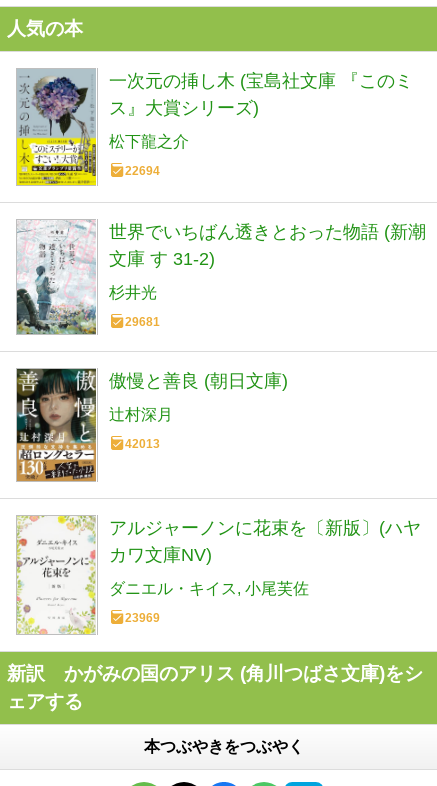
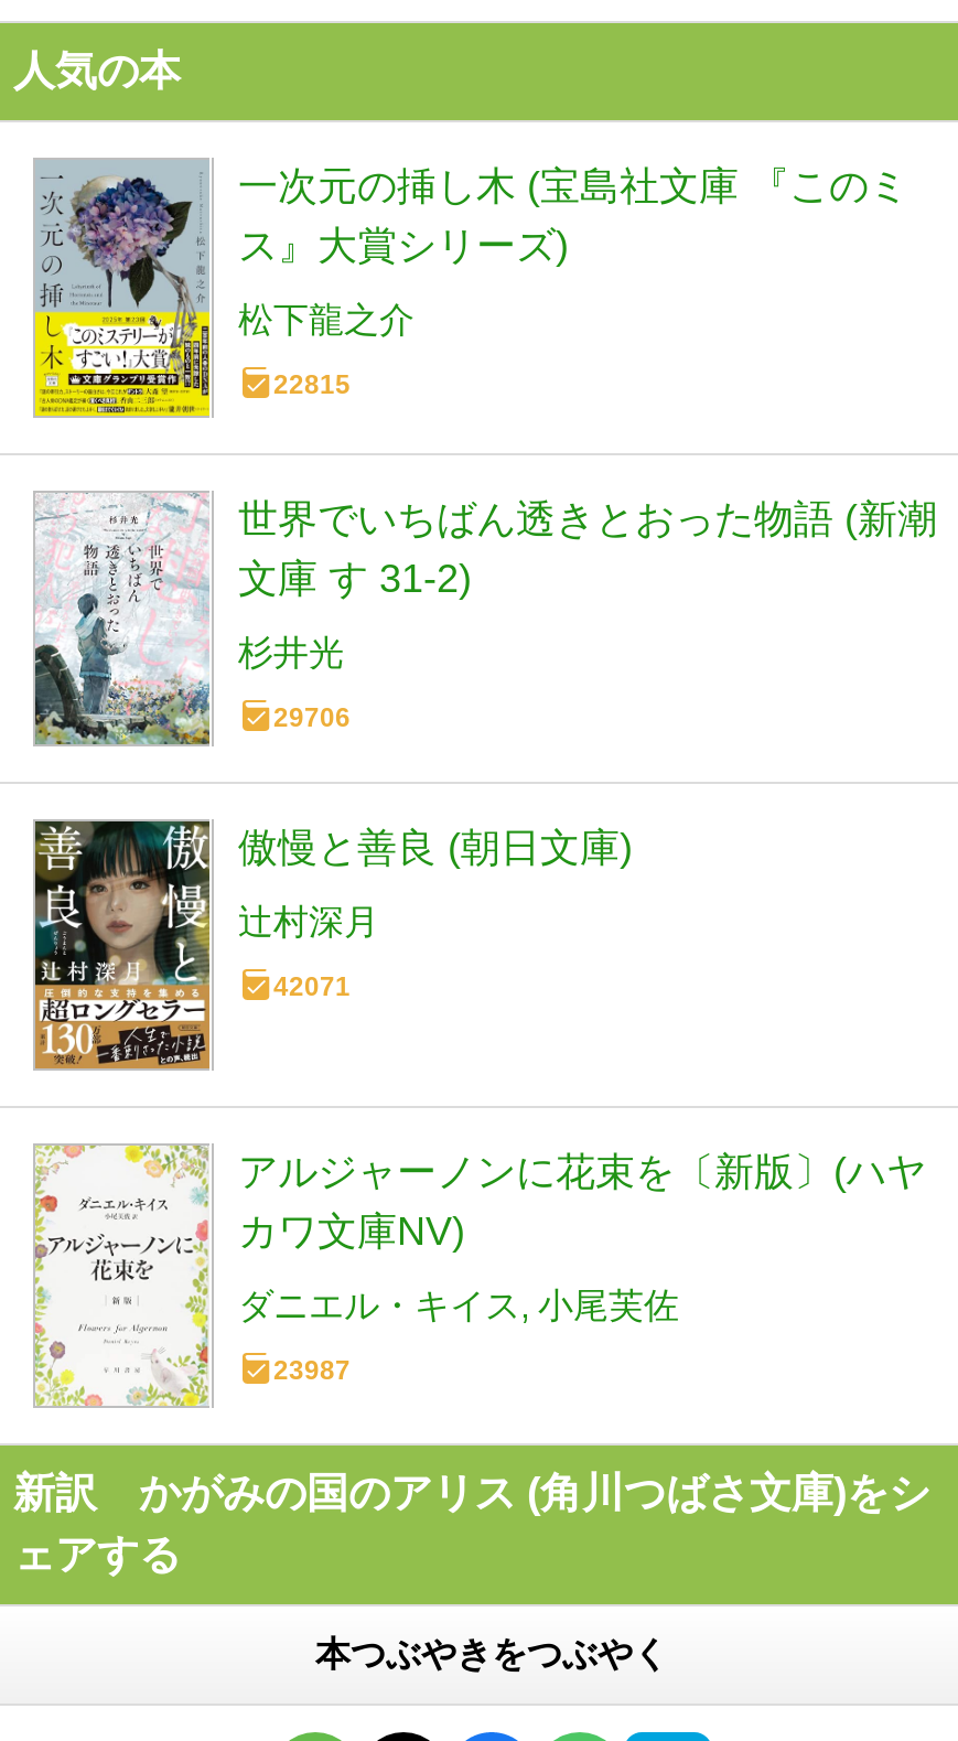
[125,164,160,178] 22694 -> [273,370,351,401] 22815
[125,315,160,329] 29681 -> [273,701,351,732] 29706
[125,437,160,451] 42013 -> [273,971,351,1001] 42071
[125,611,160,625] 23969 -> [273,1356,351,1386] 23987

